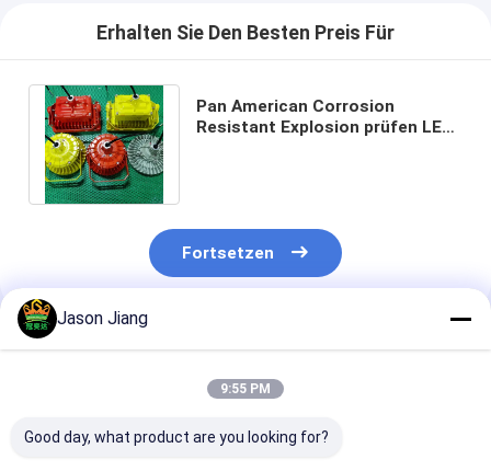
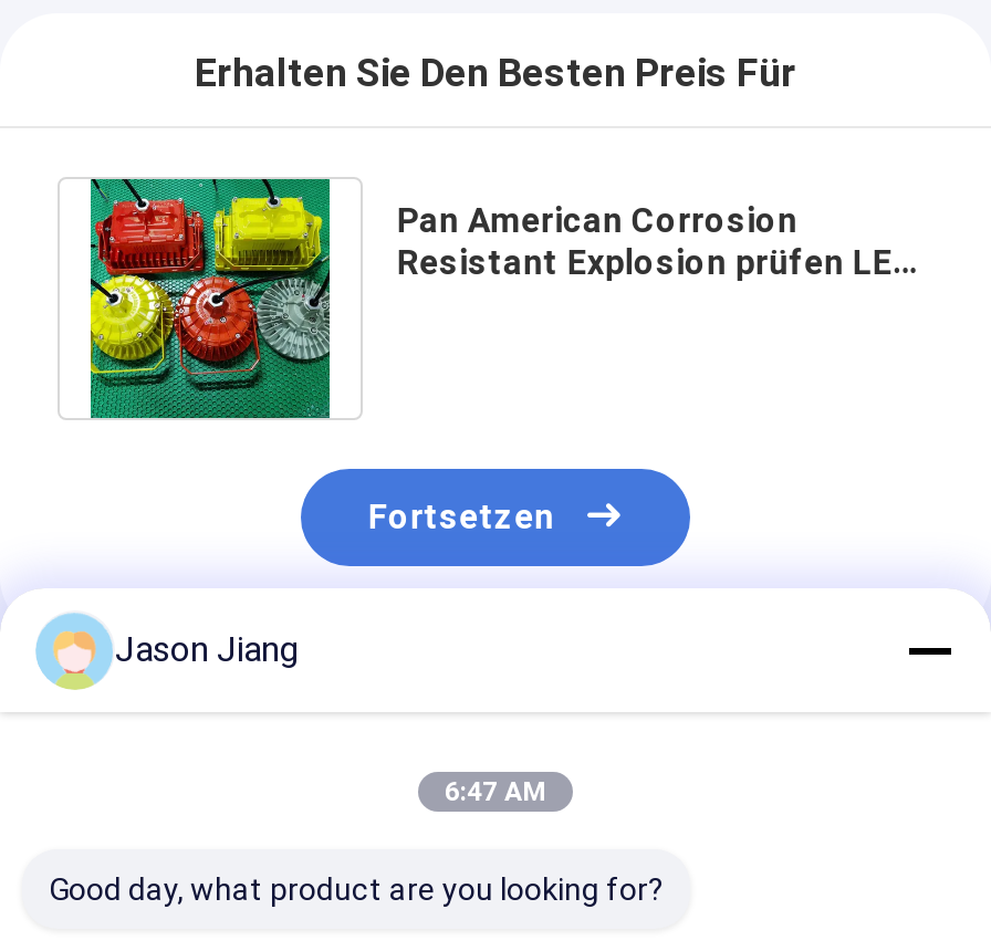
[16,298,54,337] [image] -> [35,610,108,688] [image]
[220,381,271,397] 9:55 PM -> [445,776,546,807] 6:47 AM

